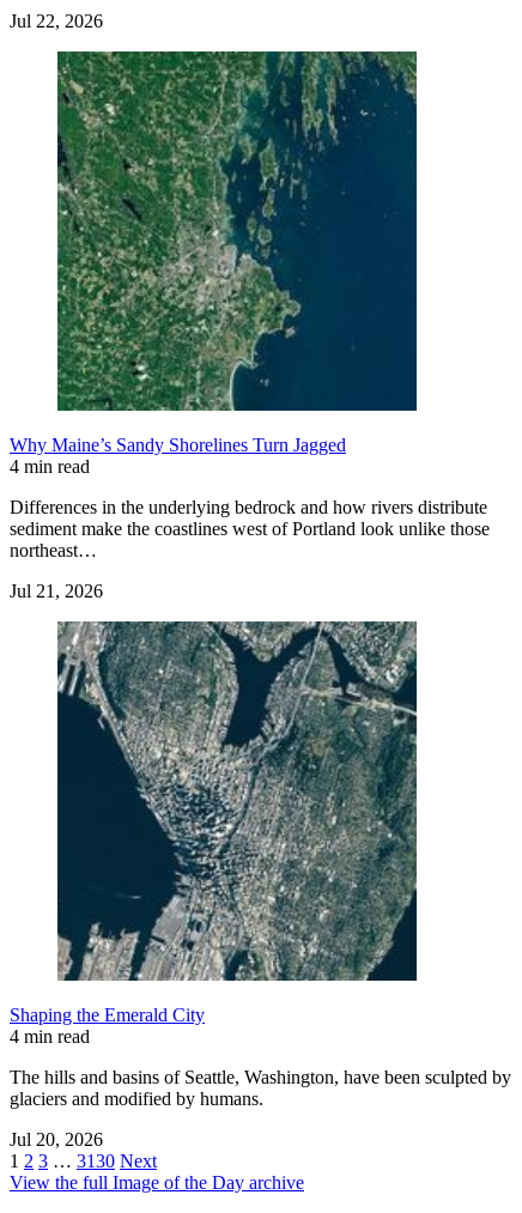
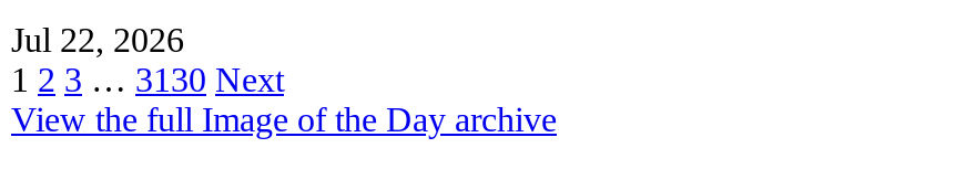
[10,50,490,602] [image] | Why Maine’s Sandy Shorelines Turn Jagged | 4 min read | Differences in the underlying bedrock and how rivers distribute | sediment make the coastlines west of Portland look unlike those | northeast… | Jul 21, 2026 -> none
[10,620,511,1150] [image] | Shaping the Emerald City | 4 min read | The hills and basins of Seattle, Washington, have been sculpted by | glaciers and modified by humans. | Jul 20, 2026 -> none

